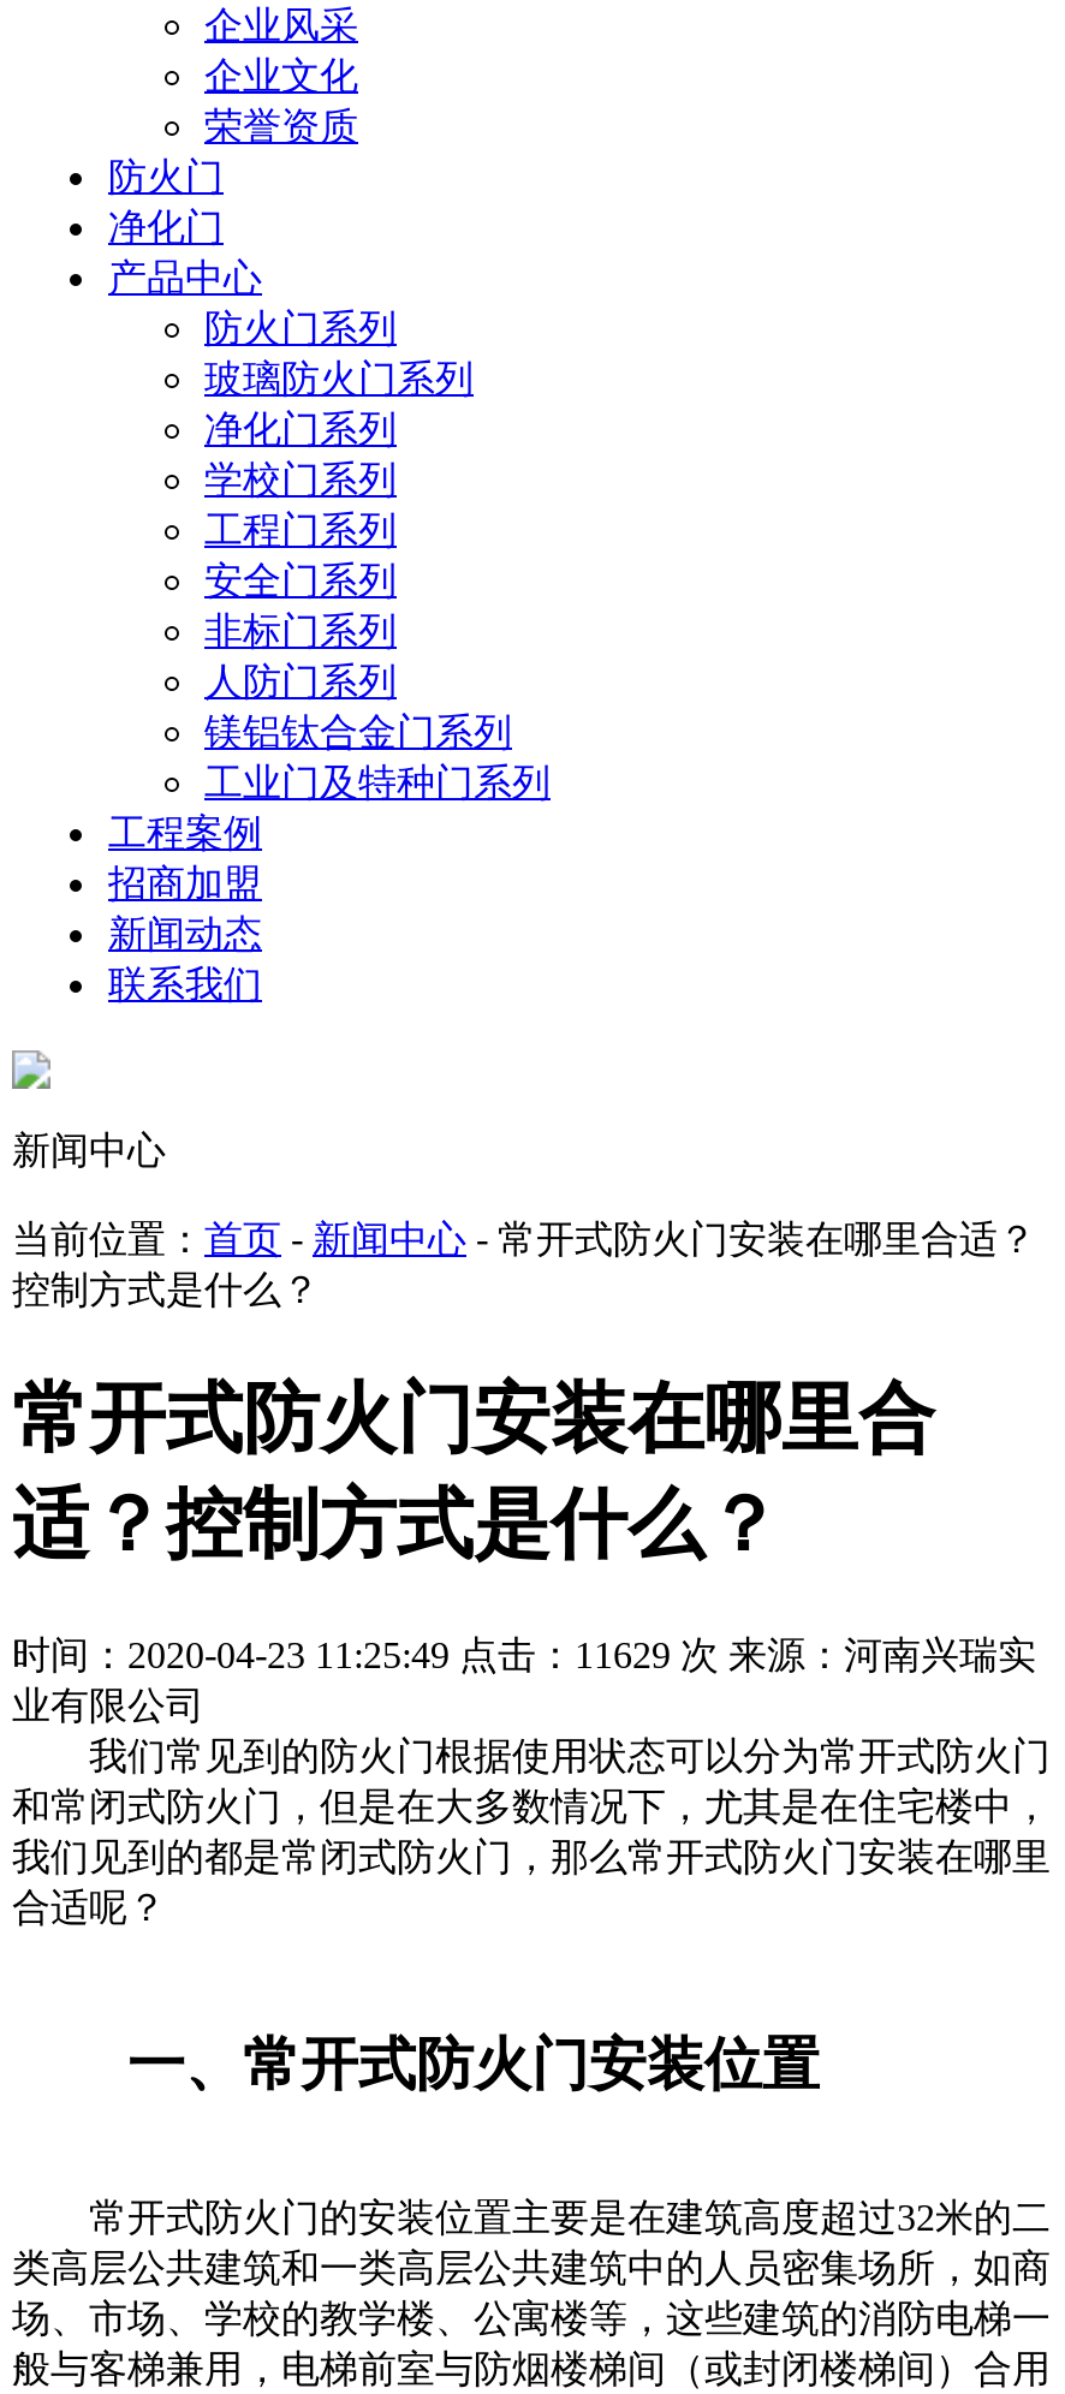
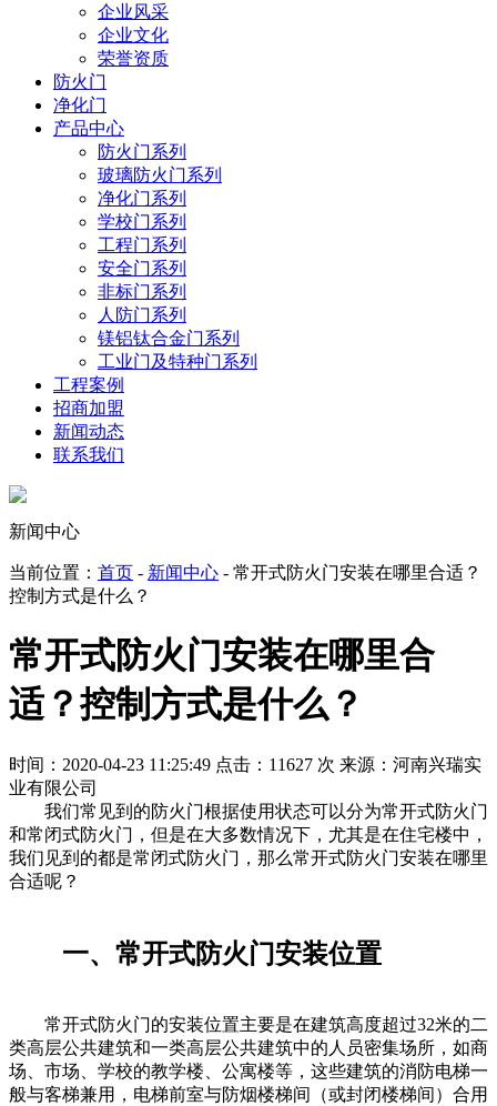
[12,1634,1036,1675] 时间：2020-04-23 11:25:49 点击：11629 次 来源：河南兴瑞实 -> [9,755,481,774] 时间：2020-04-23 11:25:49 点击：11627 次 来源：河南兴瑞实

